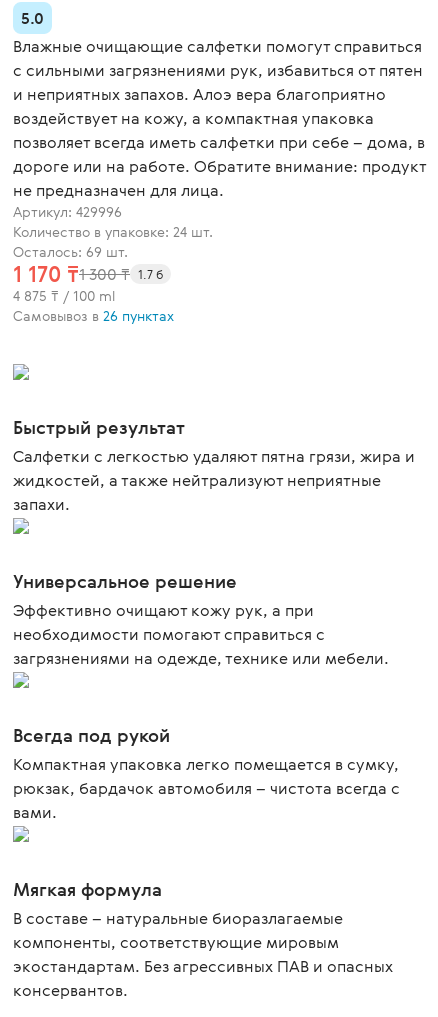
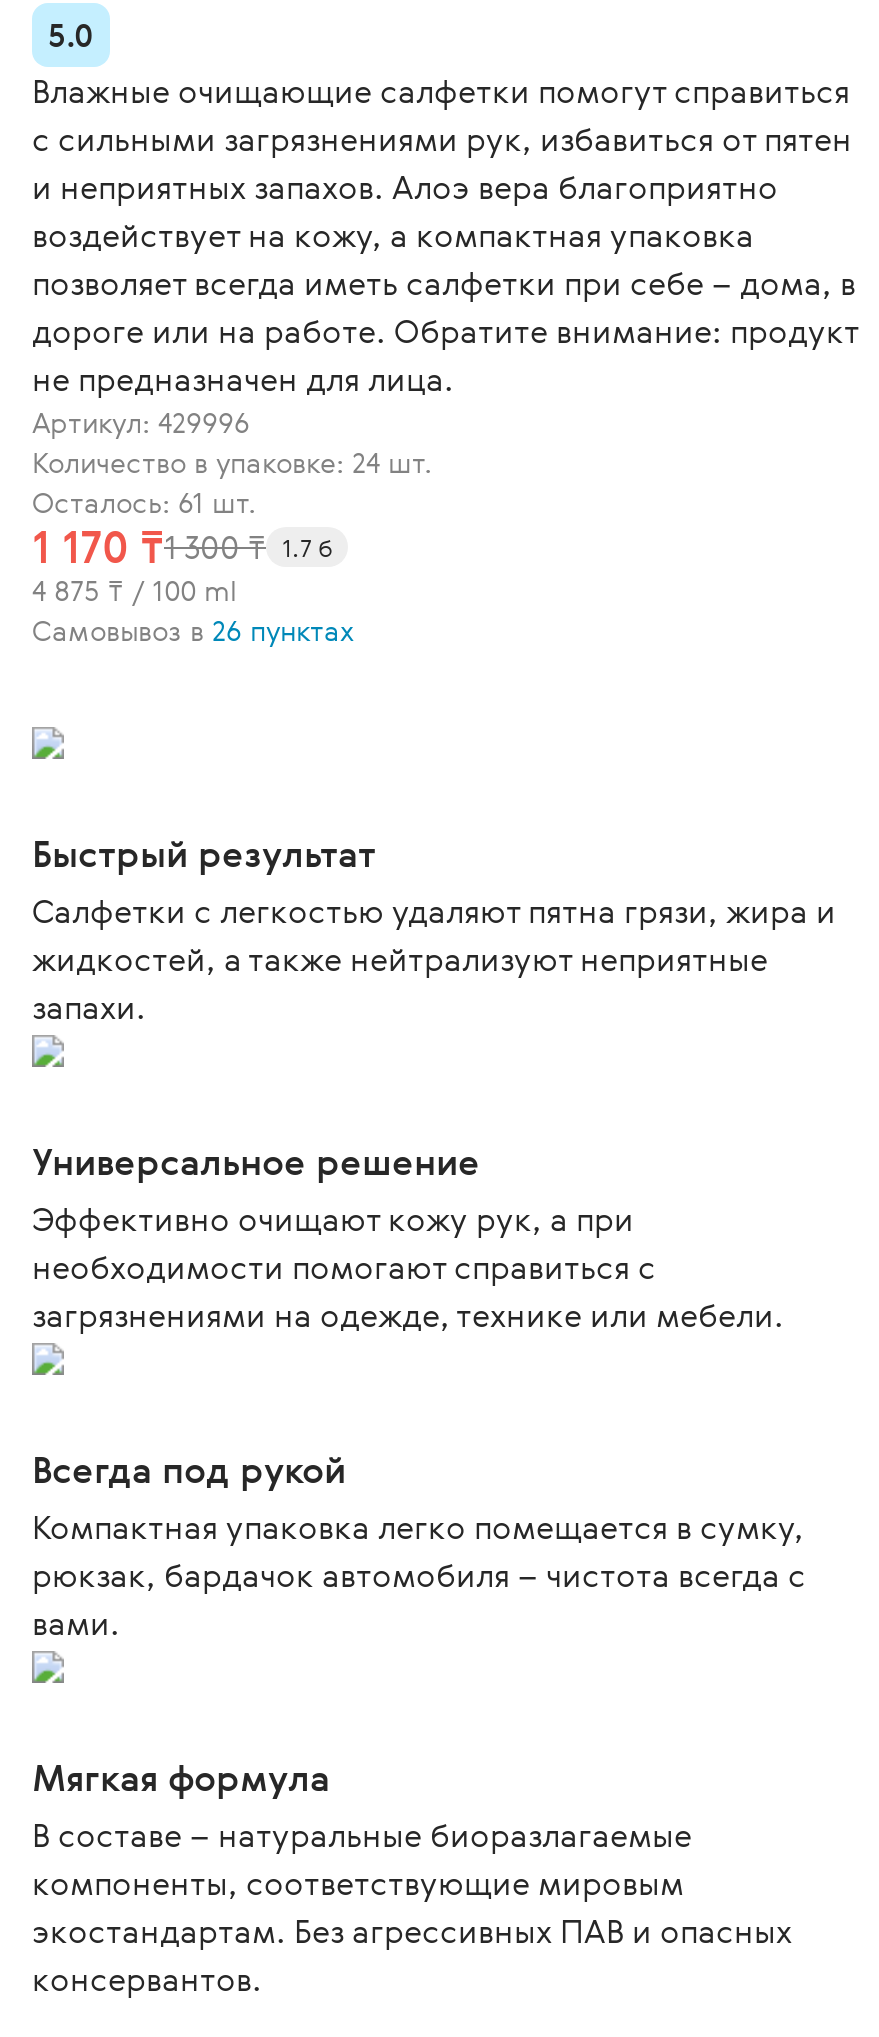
[13,242,128,261] Осталось: 69 шт. -> [32,483,256,521] Осталось: 61 шт.

